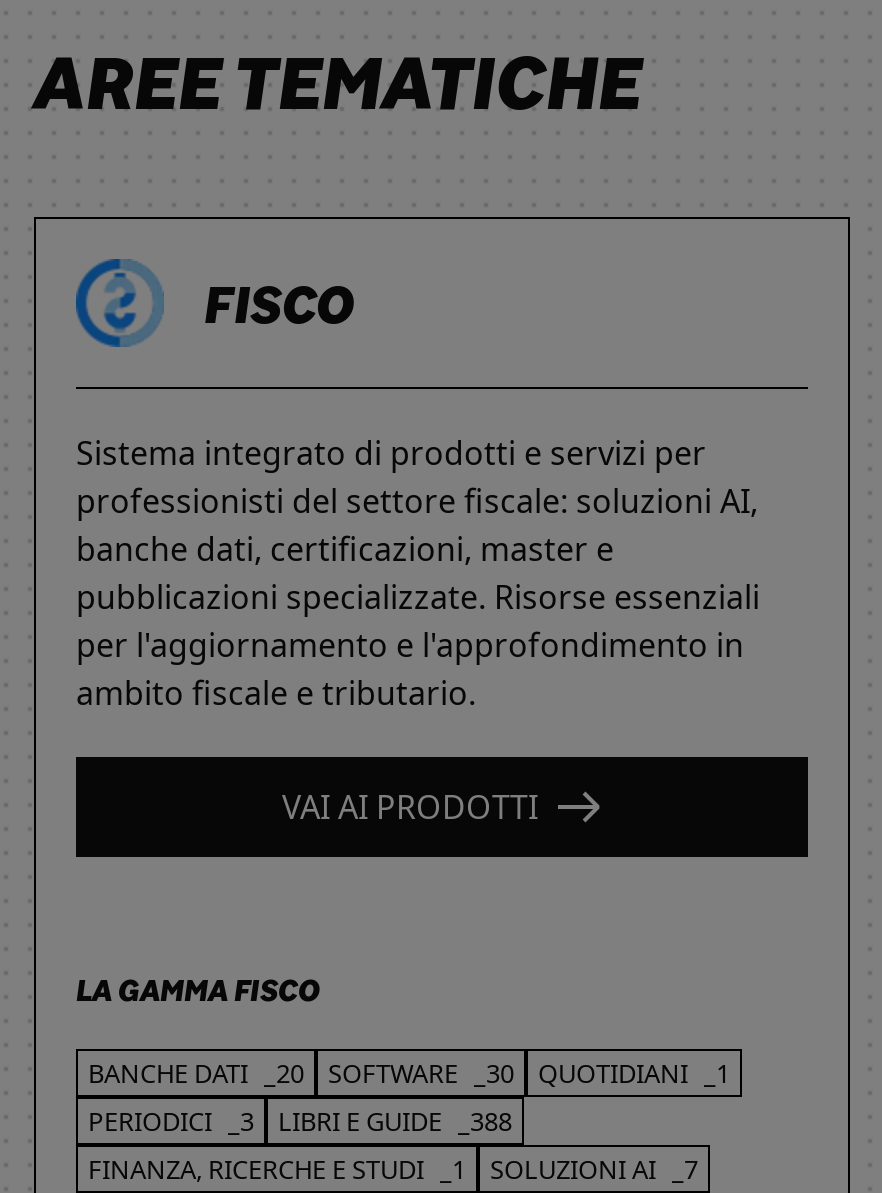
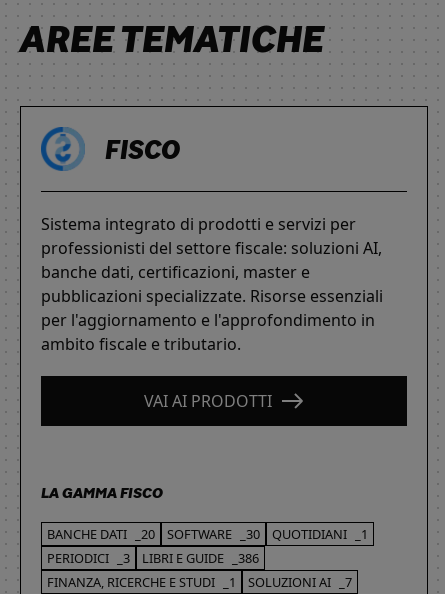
[88,1102,512,1138] PERIODICI _3 LIBRI E GUIDE _388 -> [47,548,259,566] PERIODICI _3 LIBRI E GUIDE _386

